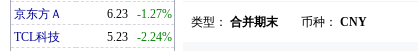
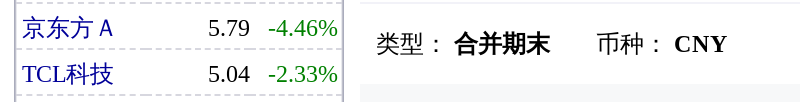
[107,7,128,21] 6.23 -> [208,14,250,42] 5.79
[137,7,172,21] -1.27% -> [268,14,338,42] -4.46%
[107,30,128,44] 5.23 -> [208,60,250,88] 5.04
[137,30,172,44] -2.24% -> [268,60,338,88] -2.33%

